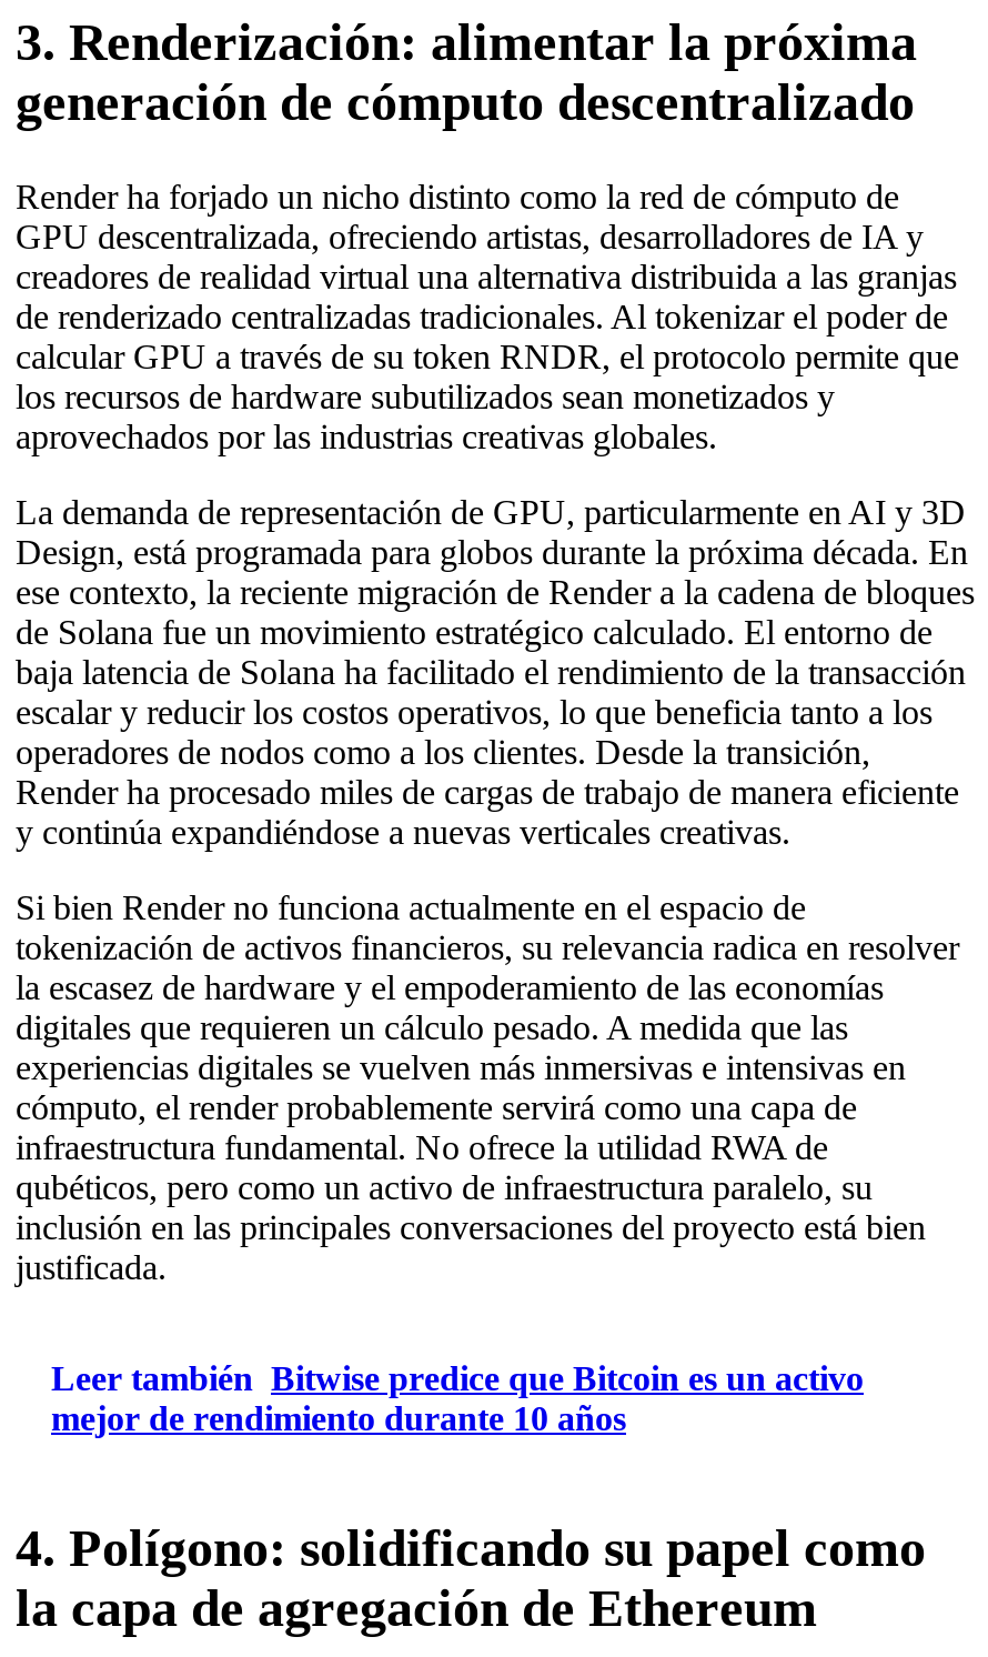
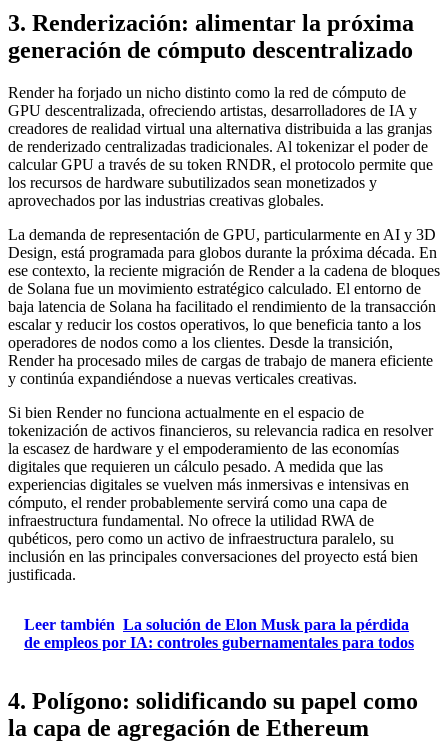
[51,1359,864,1437] Leer también Bitwise predice que Bitcoin es un activo | mejor de rendimiento durante 10 años -> [24,616,414,651] Leer también La solución de Elon Musk para la pérdida | de empleos por IA: controles gubernamentales para todos

